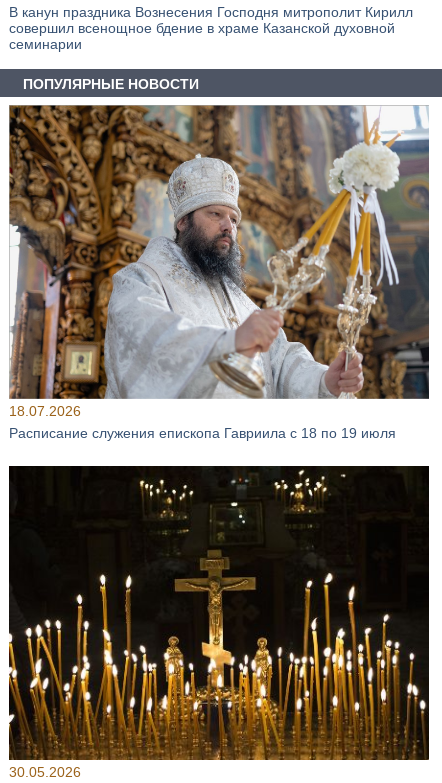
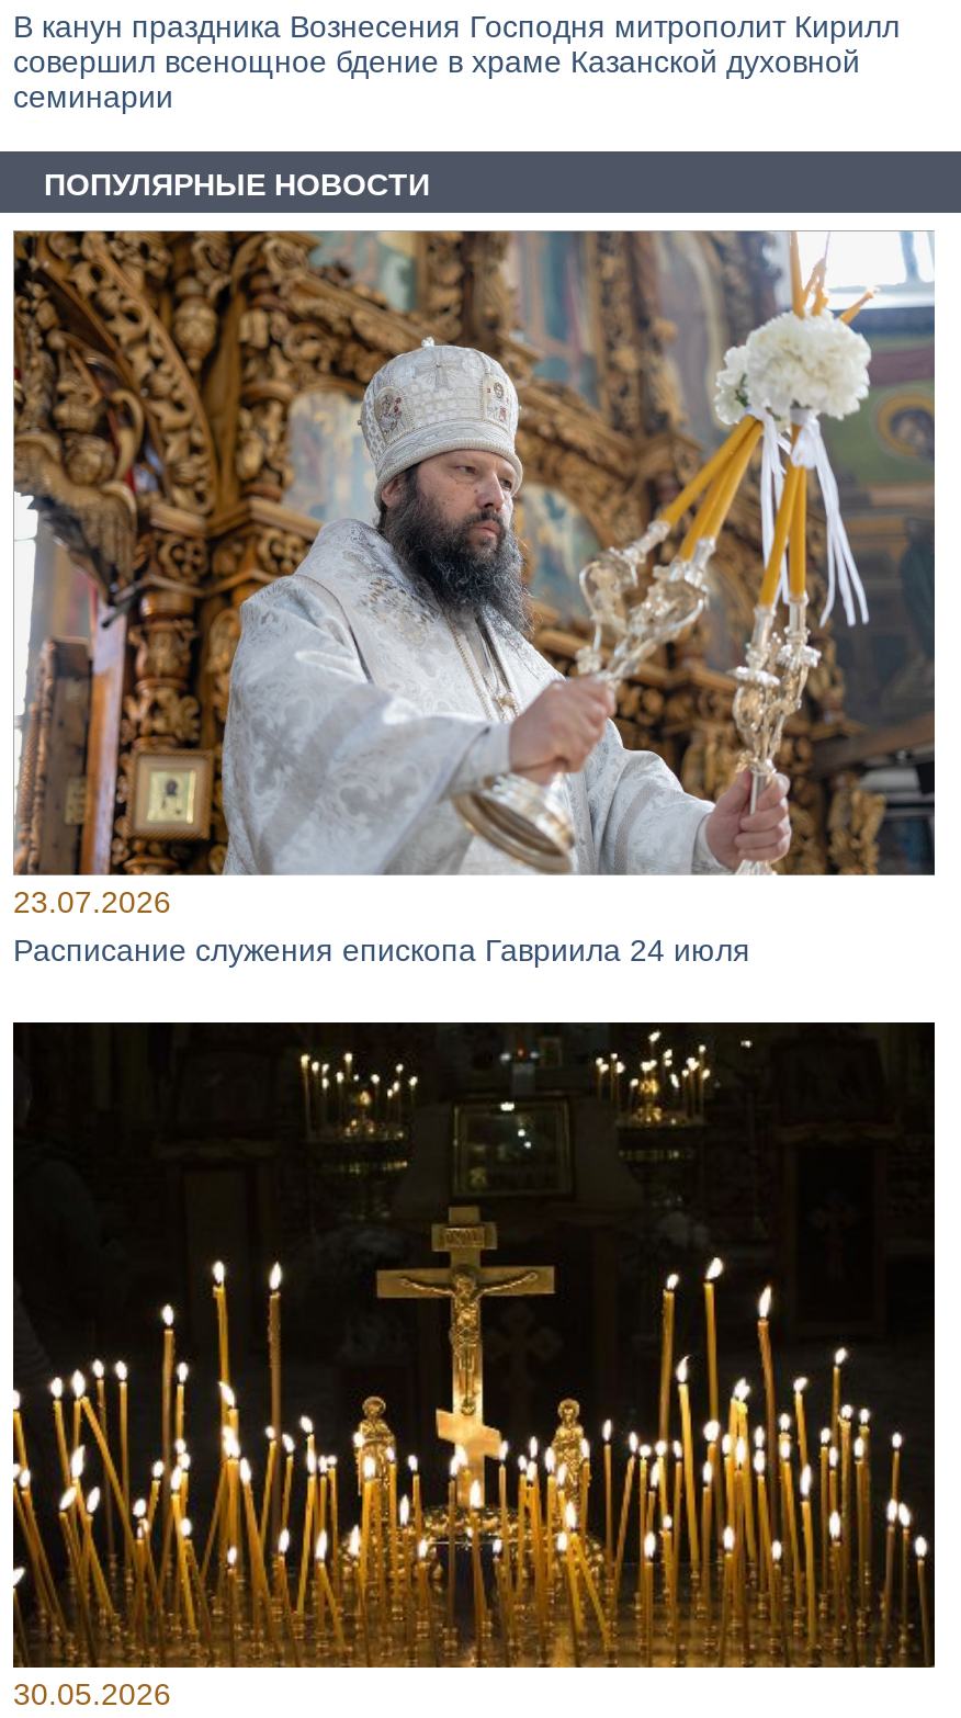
[9,403,396,441] 18.07.2026 | Расписание служения епископа Гавриила с 18 по 19 июля -> [13,885,750,968] 23.07.2026 | Расписание служения епископа Гавриила 24 июля

